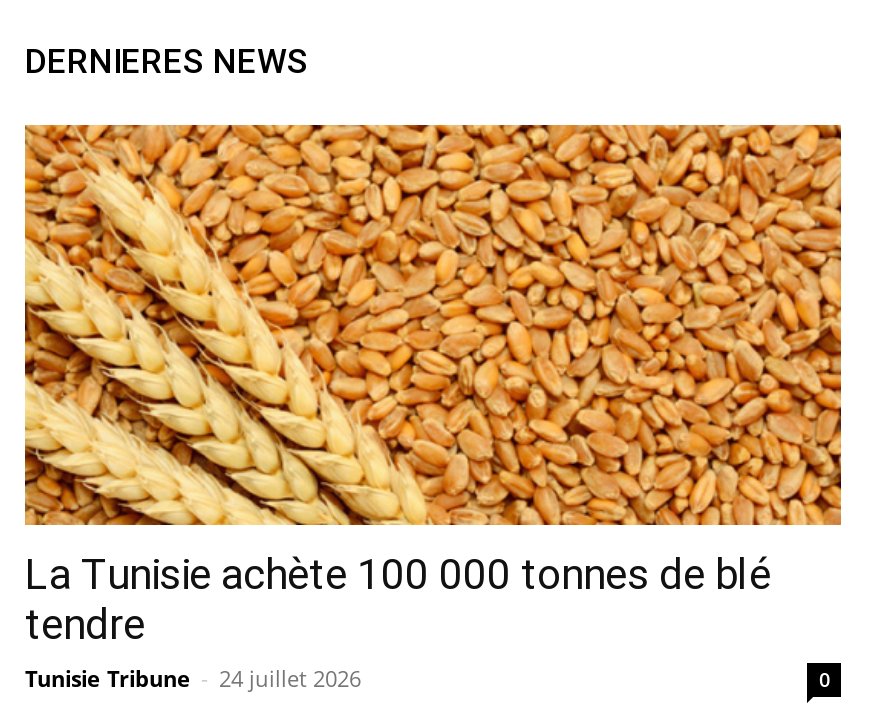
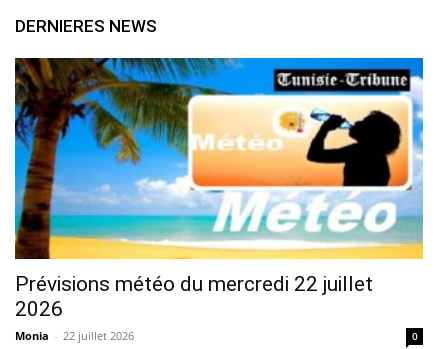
[23,122,843,693] [image] | La Tunisie achète 100 000 tonnes de blé | tendre | Tunisie Tribune - 24 juillet 2026 -> [14,57,424,343] [image] | Prévisions météo du mercredi 22 juillet | 2026 | Monia - 22 juillet 2026

